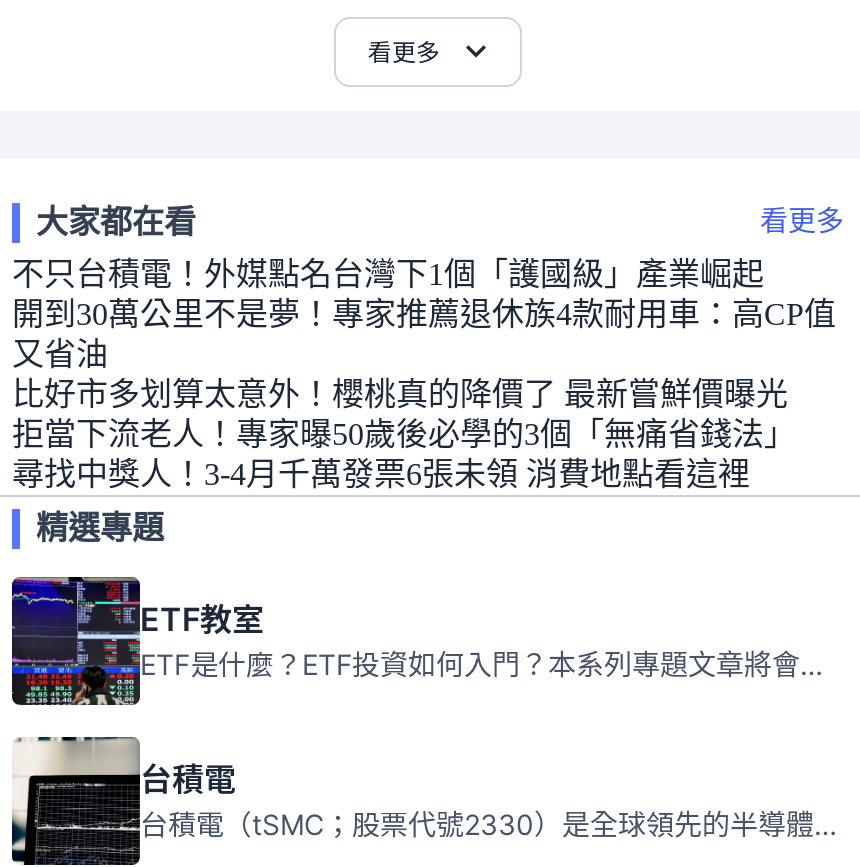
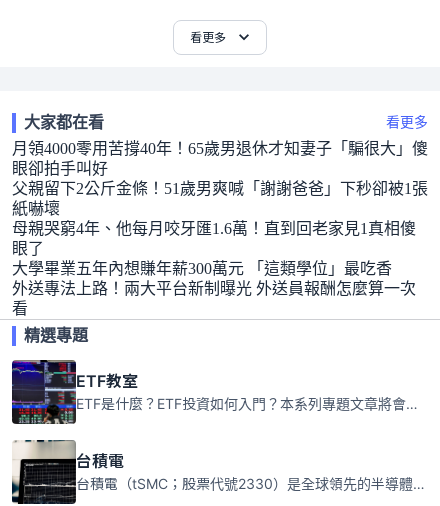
[12,257,836,491] 不只台積電！外媒點名台灣下1個「護國級」產業崛起 | 開到30萬公里不是夢！專家推薦退休族4款耐用車：高CP值 | 又省油 | 比好市多划算太意外！櫻桃真的降價了 最新嘗鮮價曝光 | 拒當下流老人！專家曝50歲後必學的3個「無痛省錢法」 | 尋找中獎人！3-4月千萬發票6張未領 消費地點看這裡 -> [12,140,428,317] 月領4000零用苦撐40年！65歲男退休才知妻子「騙很大」傻 | 眼卻拍手叫好 | 父親留下2公斤金條！51歲男爽喊「謝謝爸爸」下秒卻被1張 | 紙嚇壞 | 母親哭窮4年、他每月咬牙匯1.6萬！直到回老家見1真相傻 | 眼了 | 大學畢業五年內想賺年薪300萬元 「這類學位」最吃香 | 外送專法上路！兩大平台新制曝光 外送員報酬怎麼算一次 | 看

